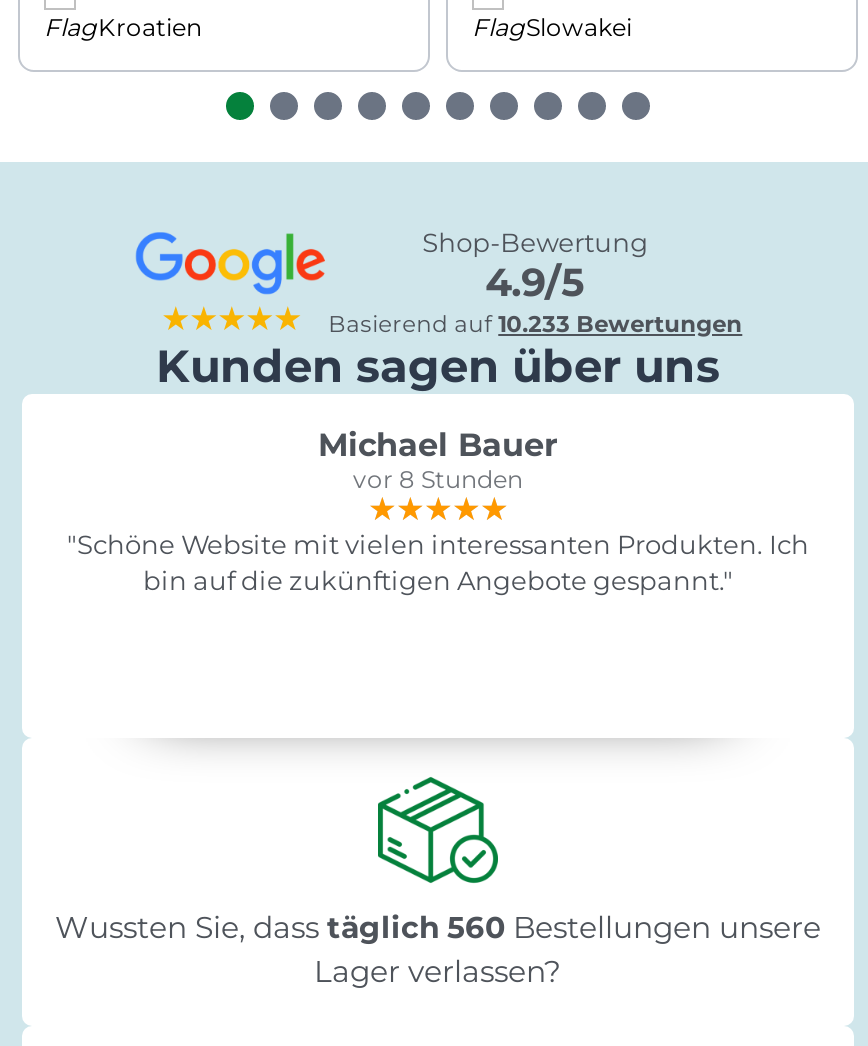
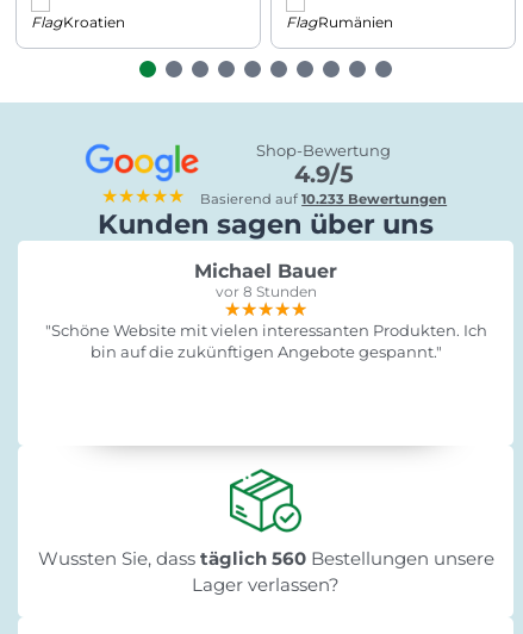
[520,12,632,42] Slowakei -> [315,13,393,31] Rumänien

